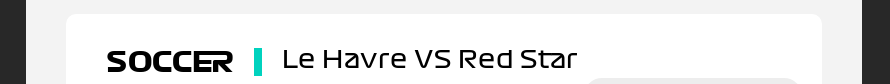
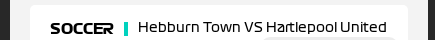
[282,48,578,72] Le Havre VS Red Star -> [138,22,387,34] Hebburn Town VS Hartlepool United

